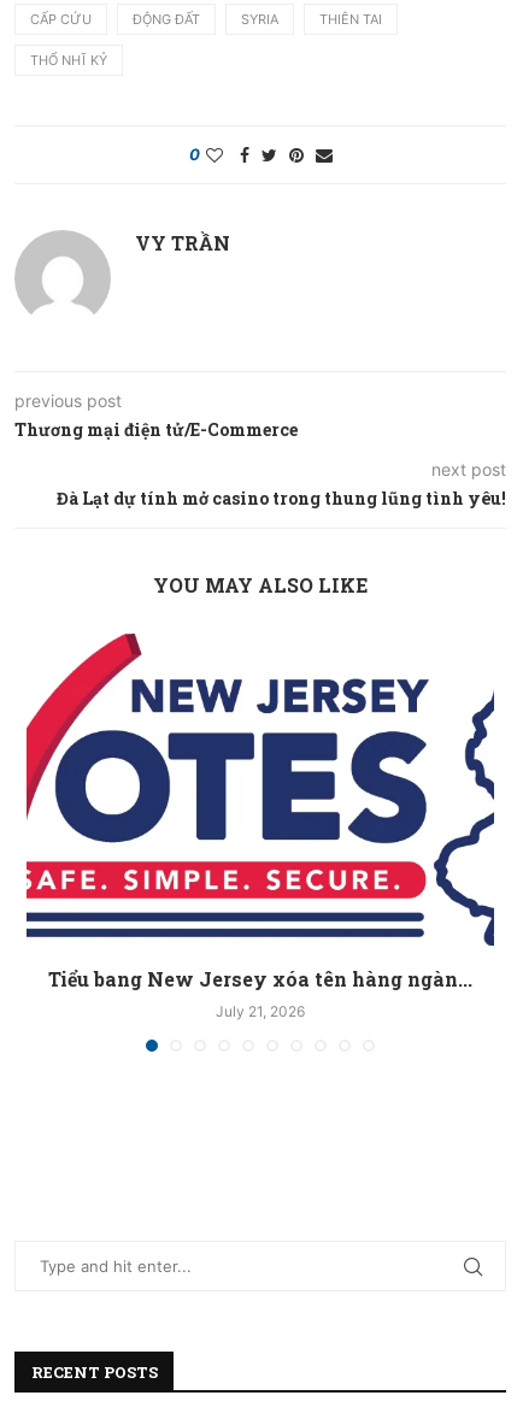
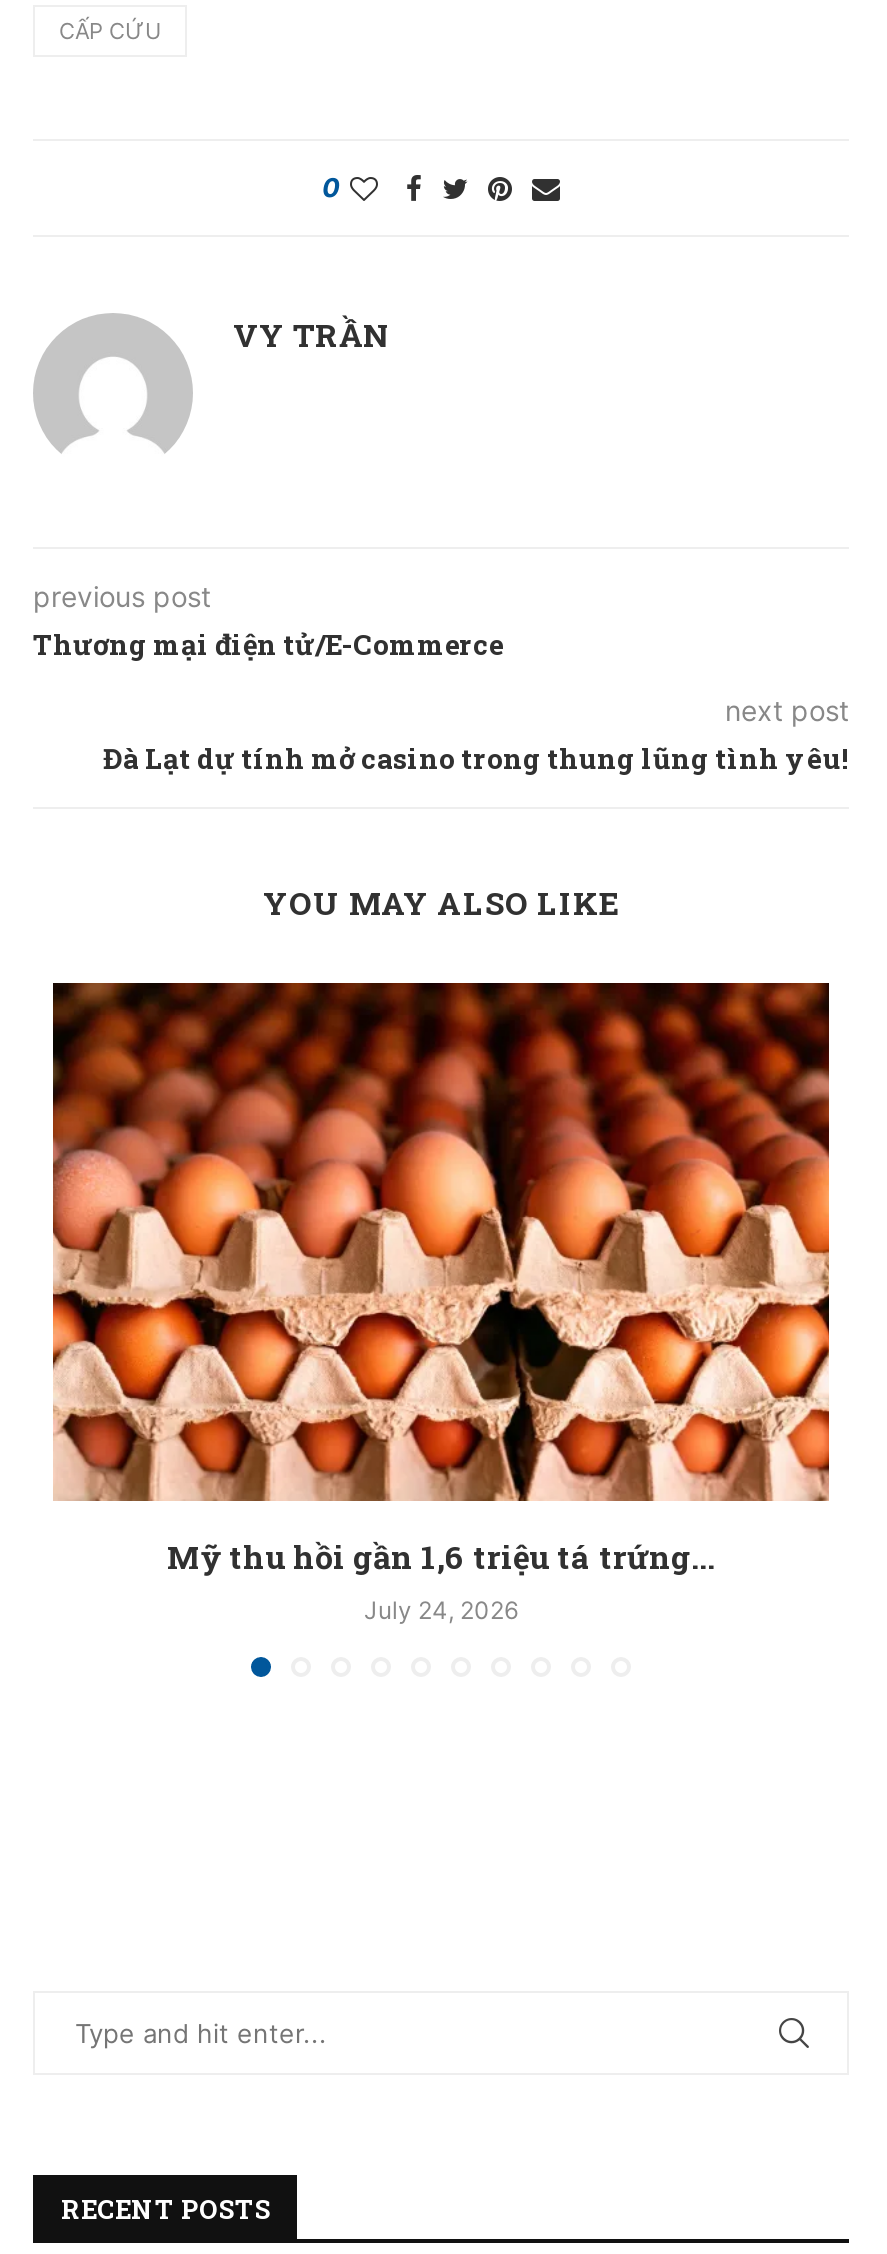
[30,11,382,69] ĐỘNG ĐẤT | SYRIA | THIÊN TAI | THỔ NHĨ KỶ -> none
[25,632,495,1020] [image] | Tiểu bang New Jersey xóa tên hàng ngàn... | July 21, 2026 -> [51,981,831,1624] [image] | Mỹ thu hồi gần 1,6 triệu tá trứng... | July 24, 2026

